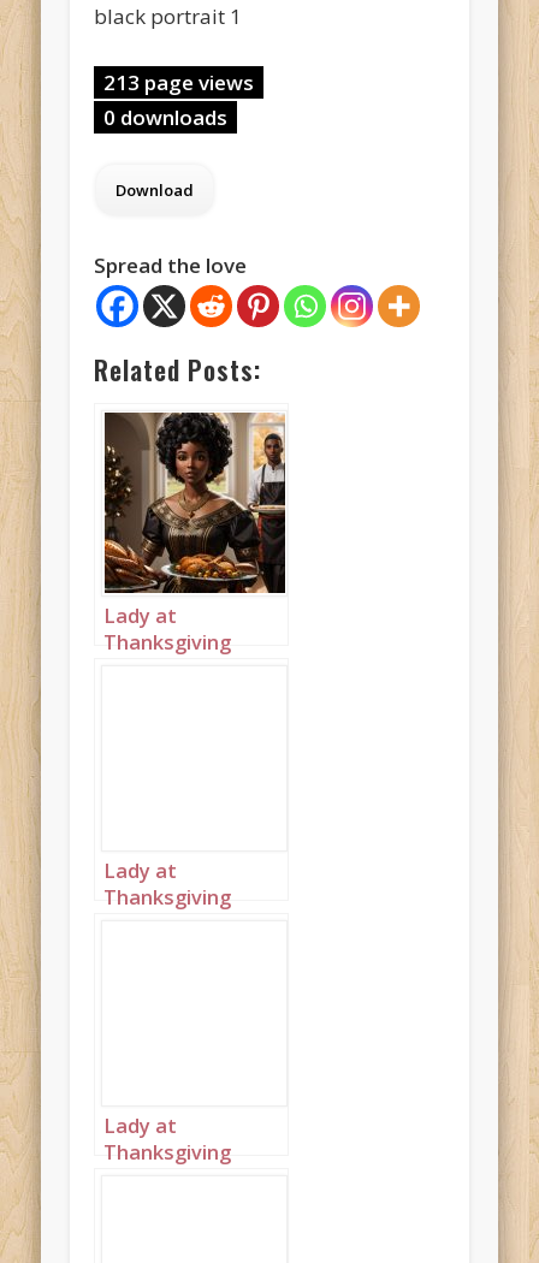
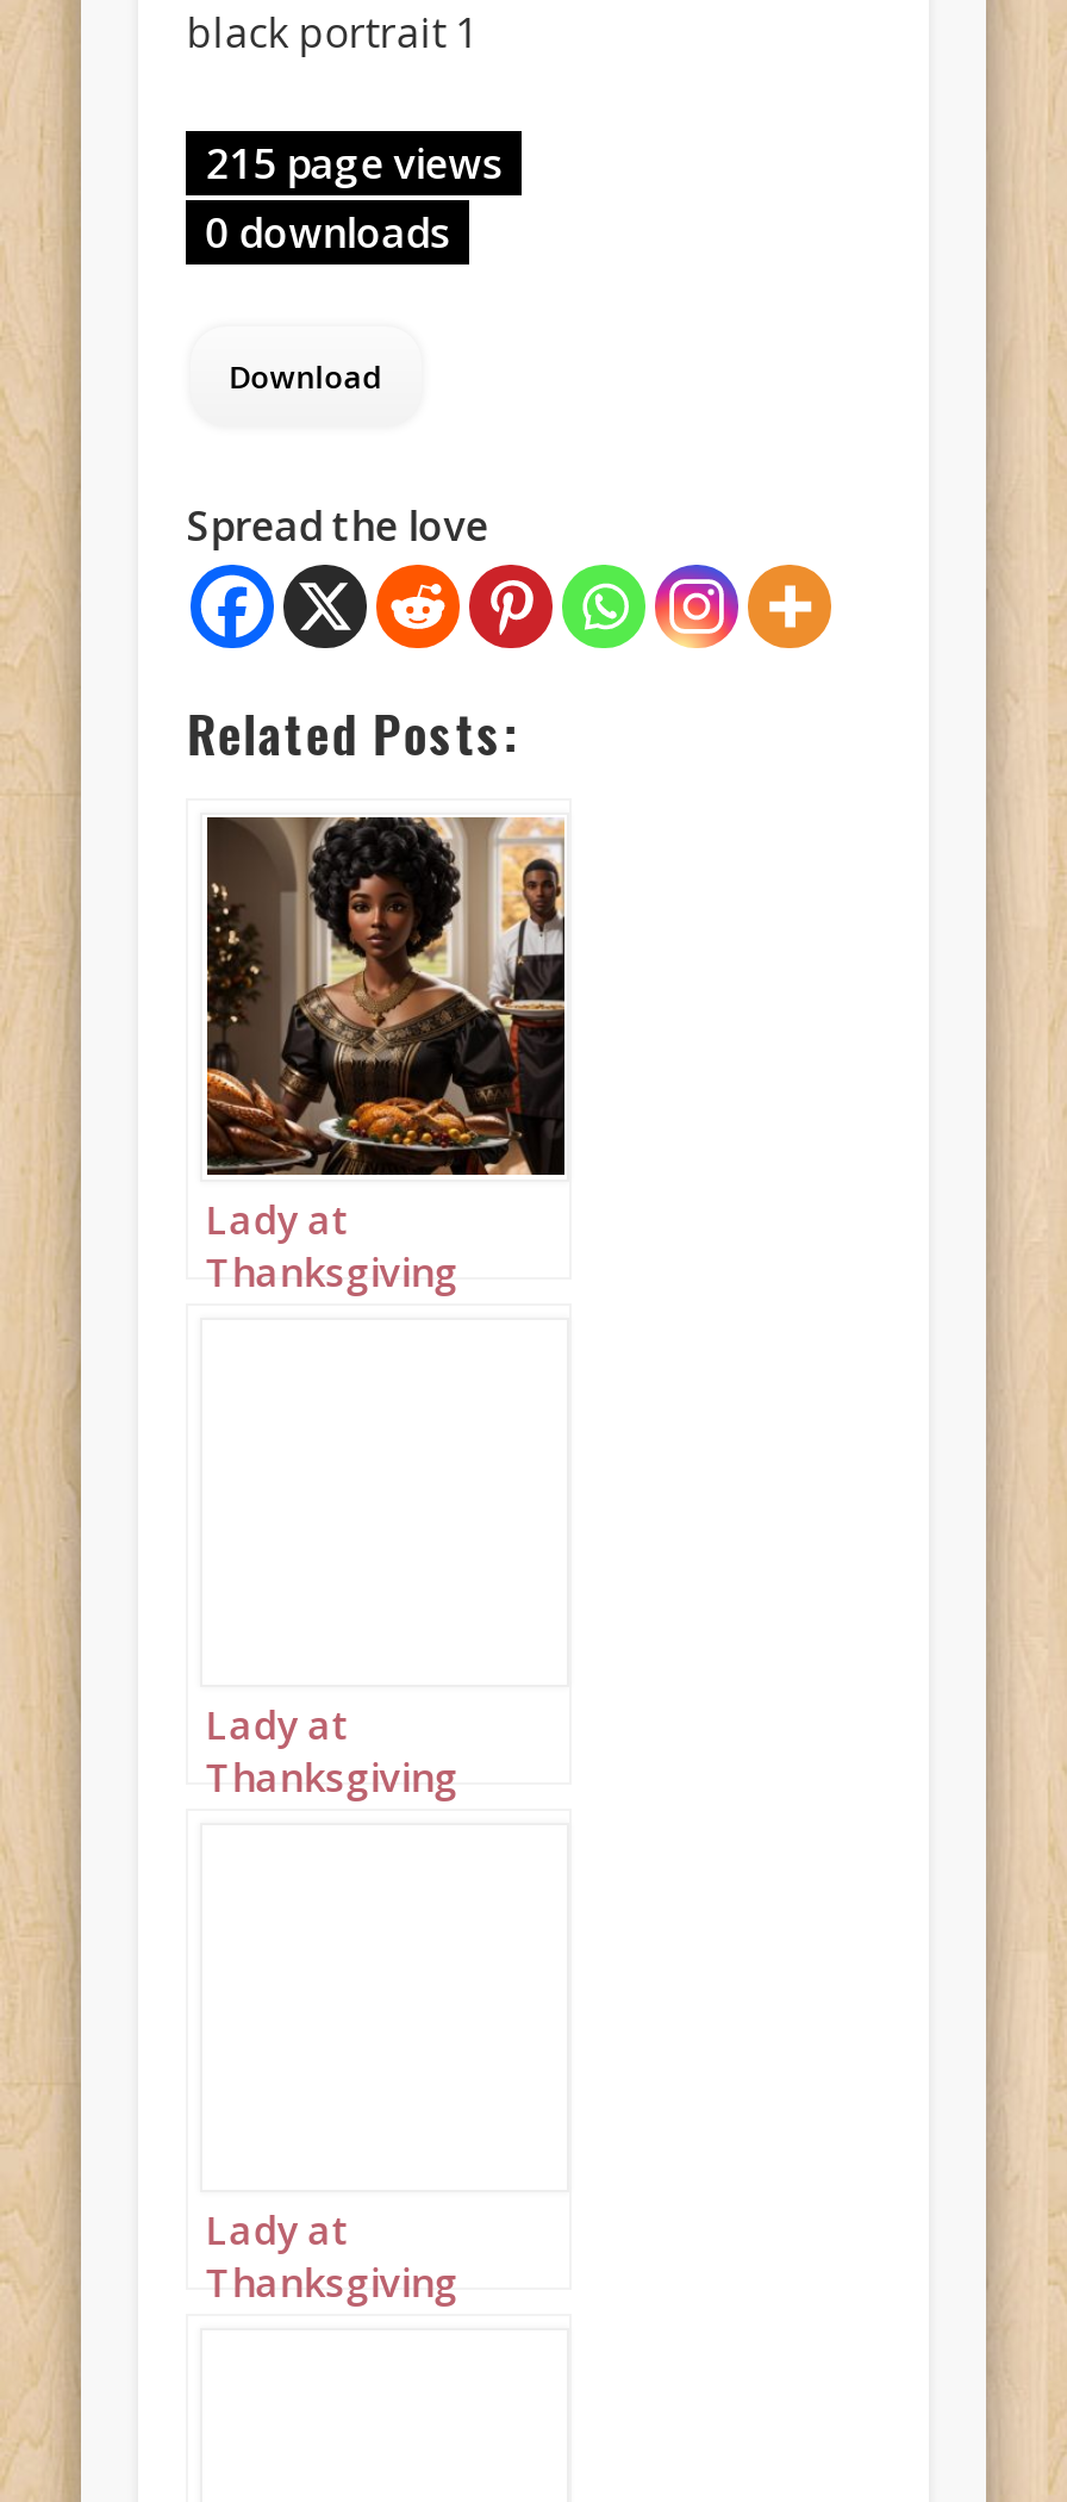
[94,69,264,96] 213 page views -> [186,136,522,191] 215 page views

